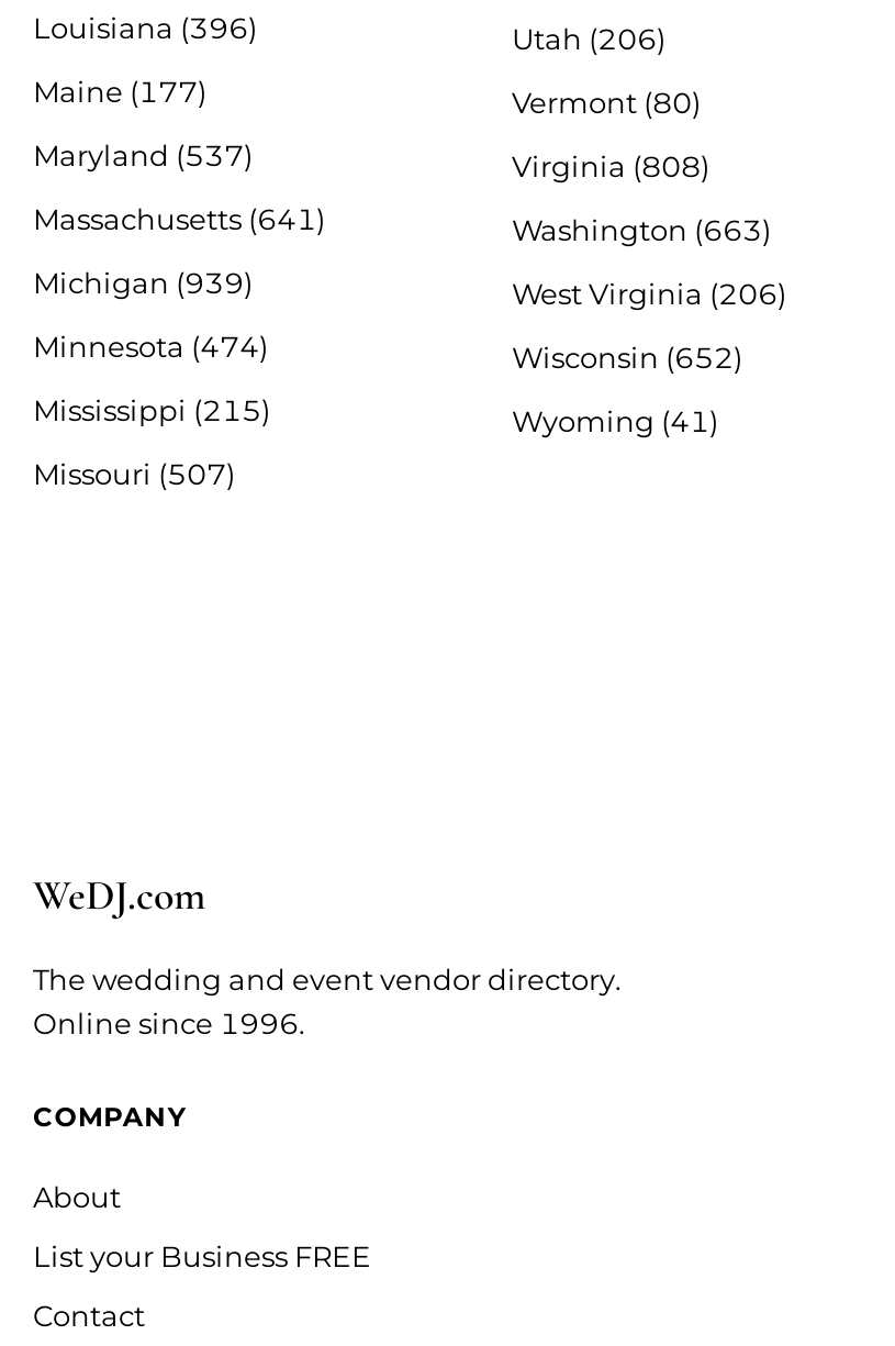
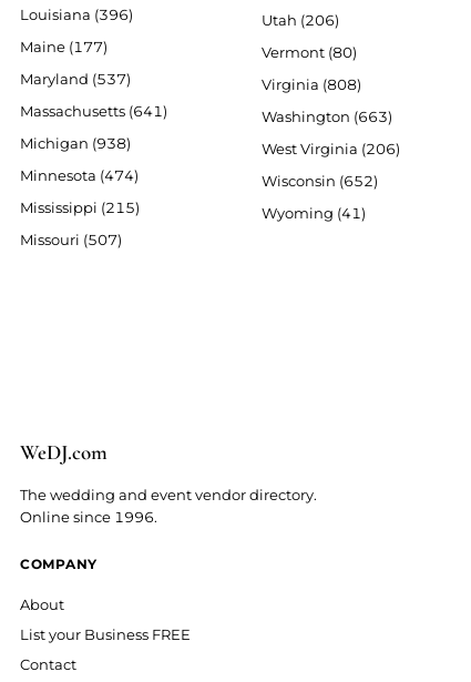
[33,265,253,300] Michigan (939) -> [20,134,131,152] Michigan (938)

